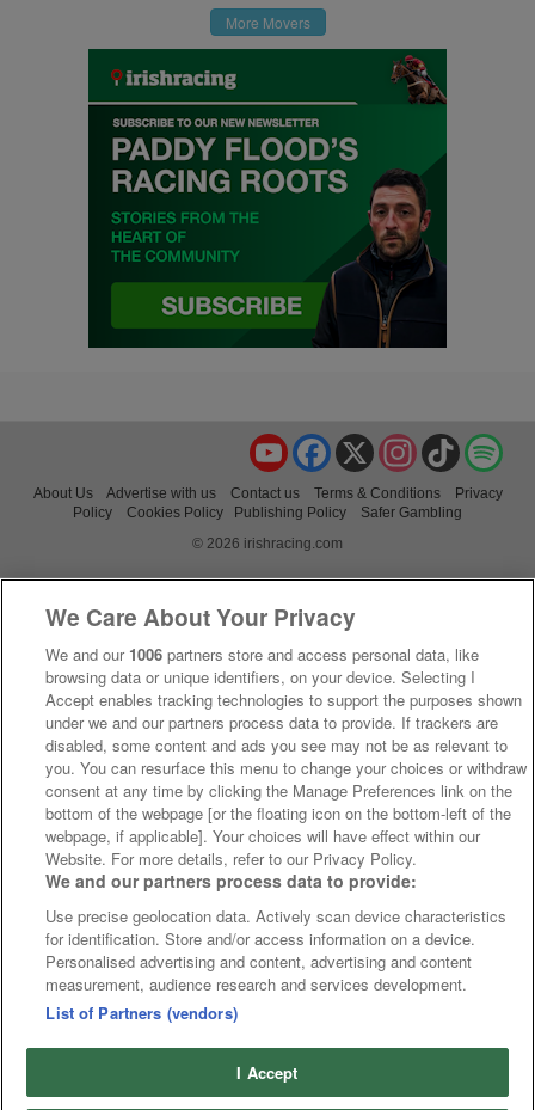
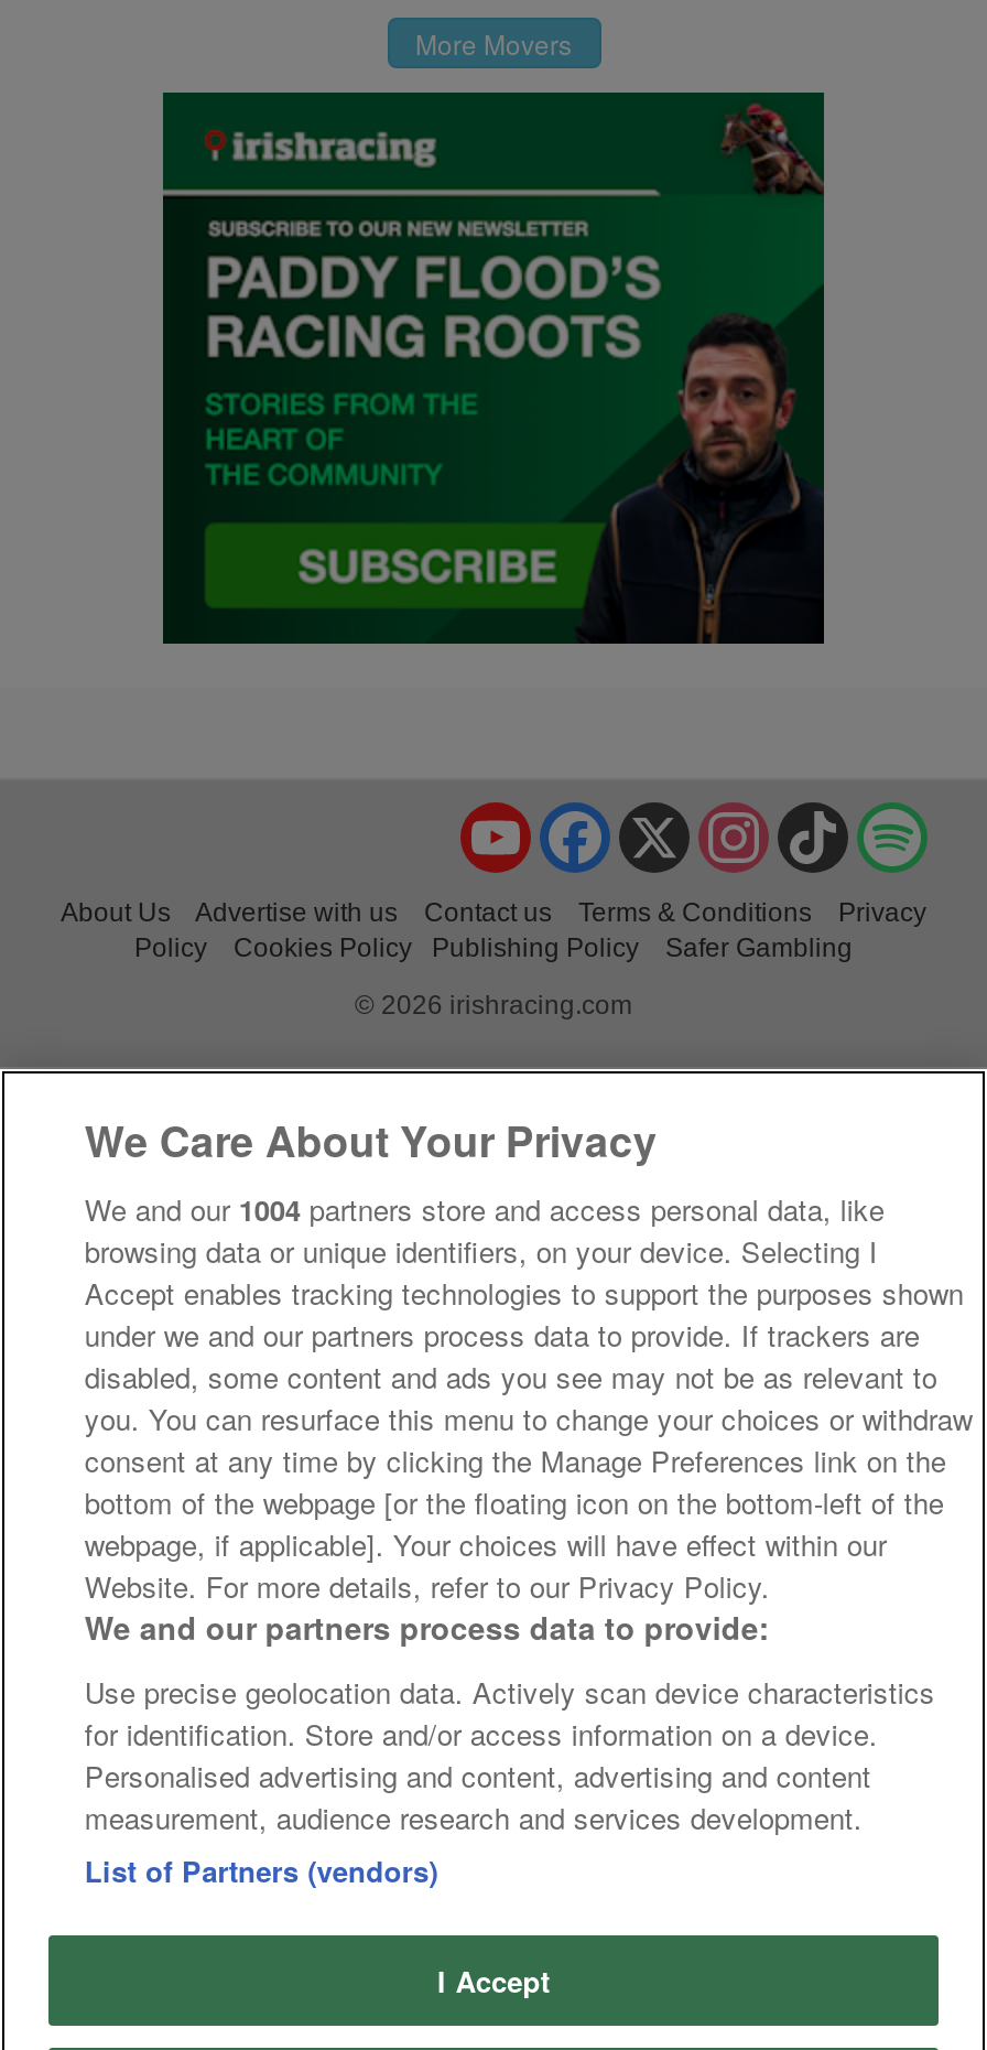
[46,643,479,666] We and our 1006 partners store and access personal data, like -> [85,1188,884,1230] We and our 1004 partners store and access personal data, like

